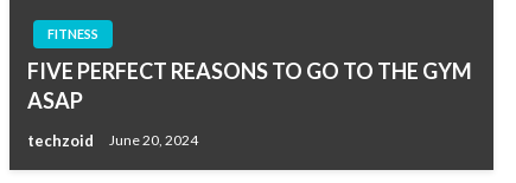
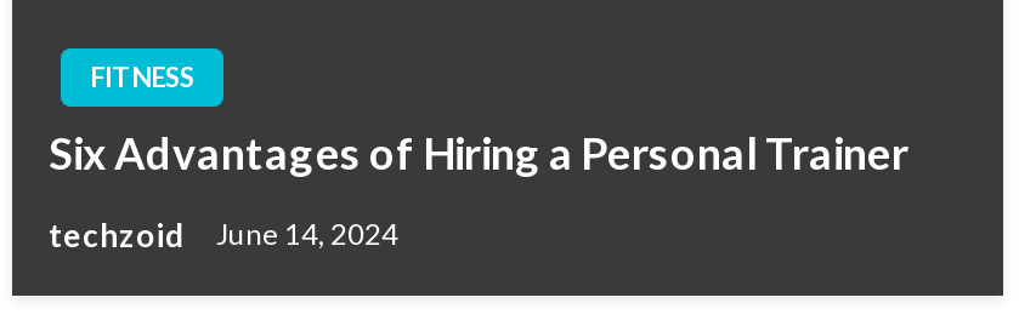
[27,58,472,114] FIVE PERFECT REASONS TO GO TO THE GYM | ASAP -> [49,127,908,180] Six Advantages of Hiring a Personal Trainer
[27,131,198,150] techzoid June 20, 2024 -> [49,216,398,255] techzoid June 14, 2024

